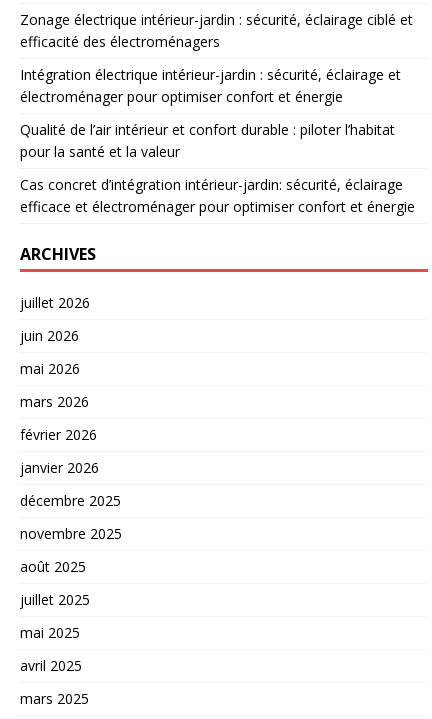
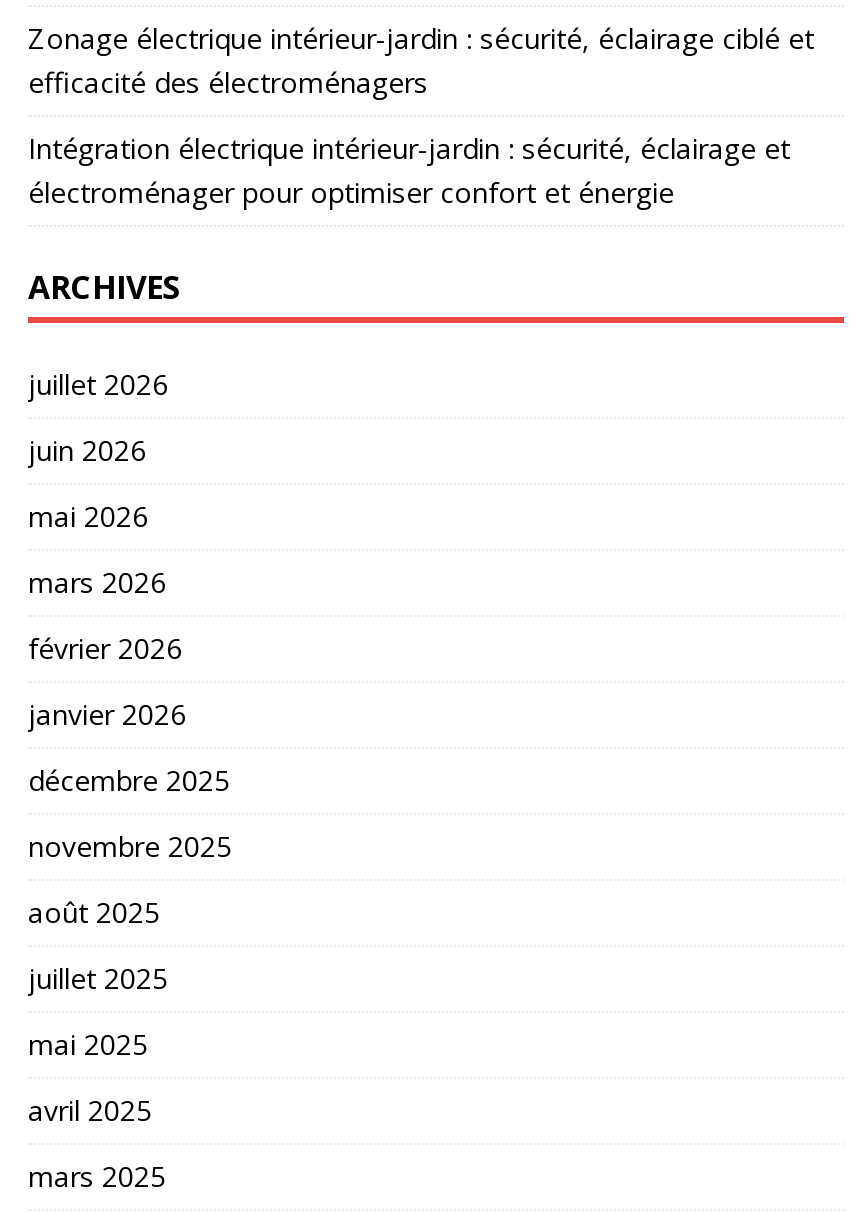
[20,120,415,216] Qualité de l’air intérieur et confort durable : piloter l’habitat | pour la santé et la valeur | Cas concret d’intégration intérieur-jardin: sécurité, éclairage | efficace et électroménager pour optimiser confort et énergie -> none

